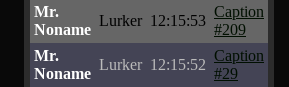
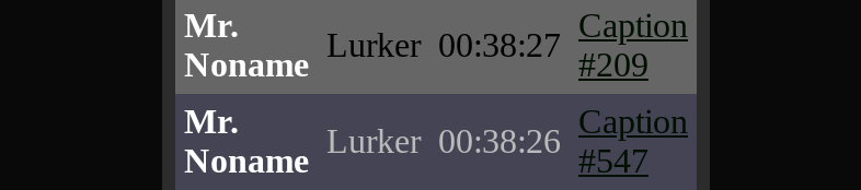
[99,12,206,29] Lurker 12:15:53 -> [326,26,561,63] Lurker 00:38:27
[99,56,206,73] Lurker 12:15:52 -> [326,122,561,159] Lurker 00:38:26
[214,65,238,82] #29 -> [578,142,648,179] #547

